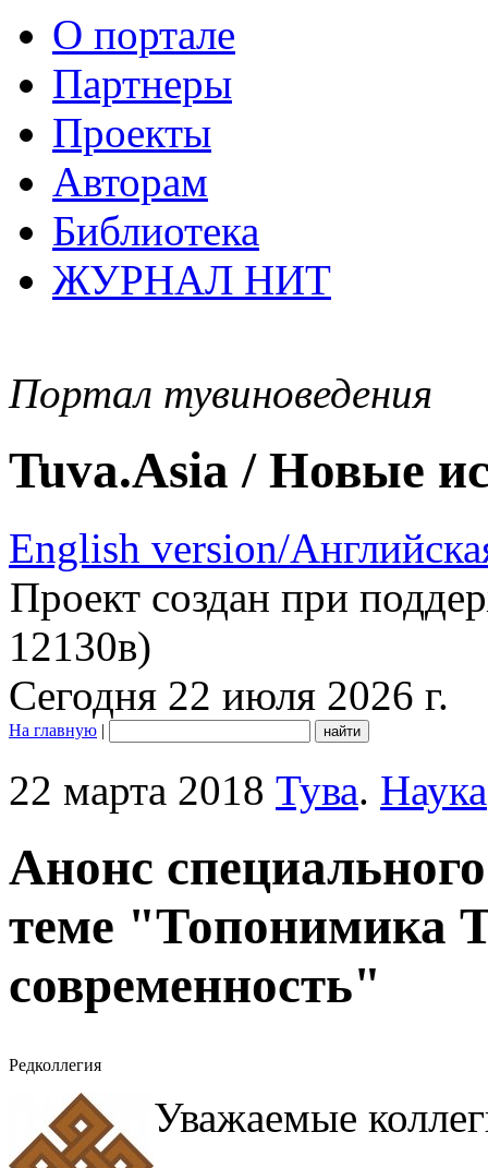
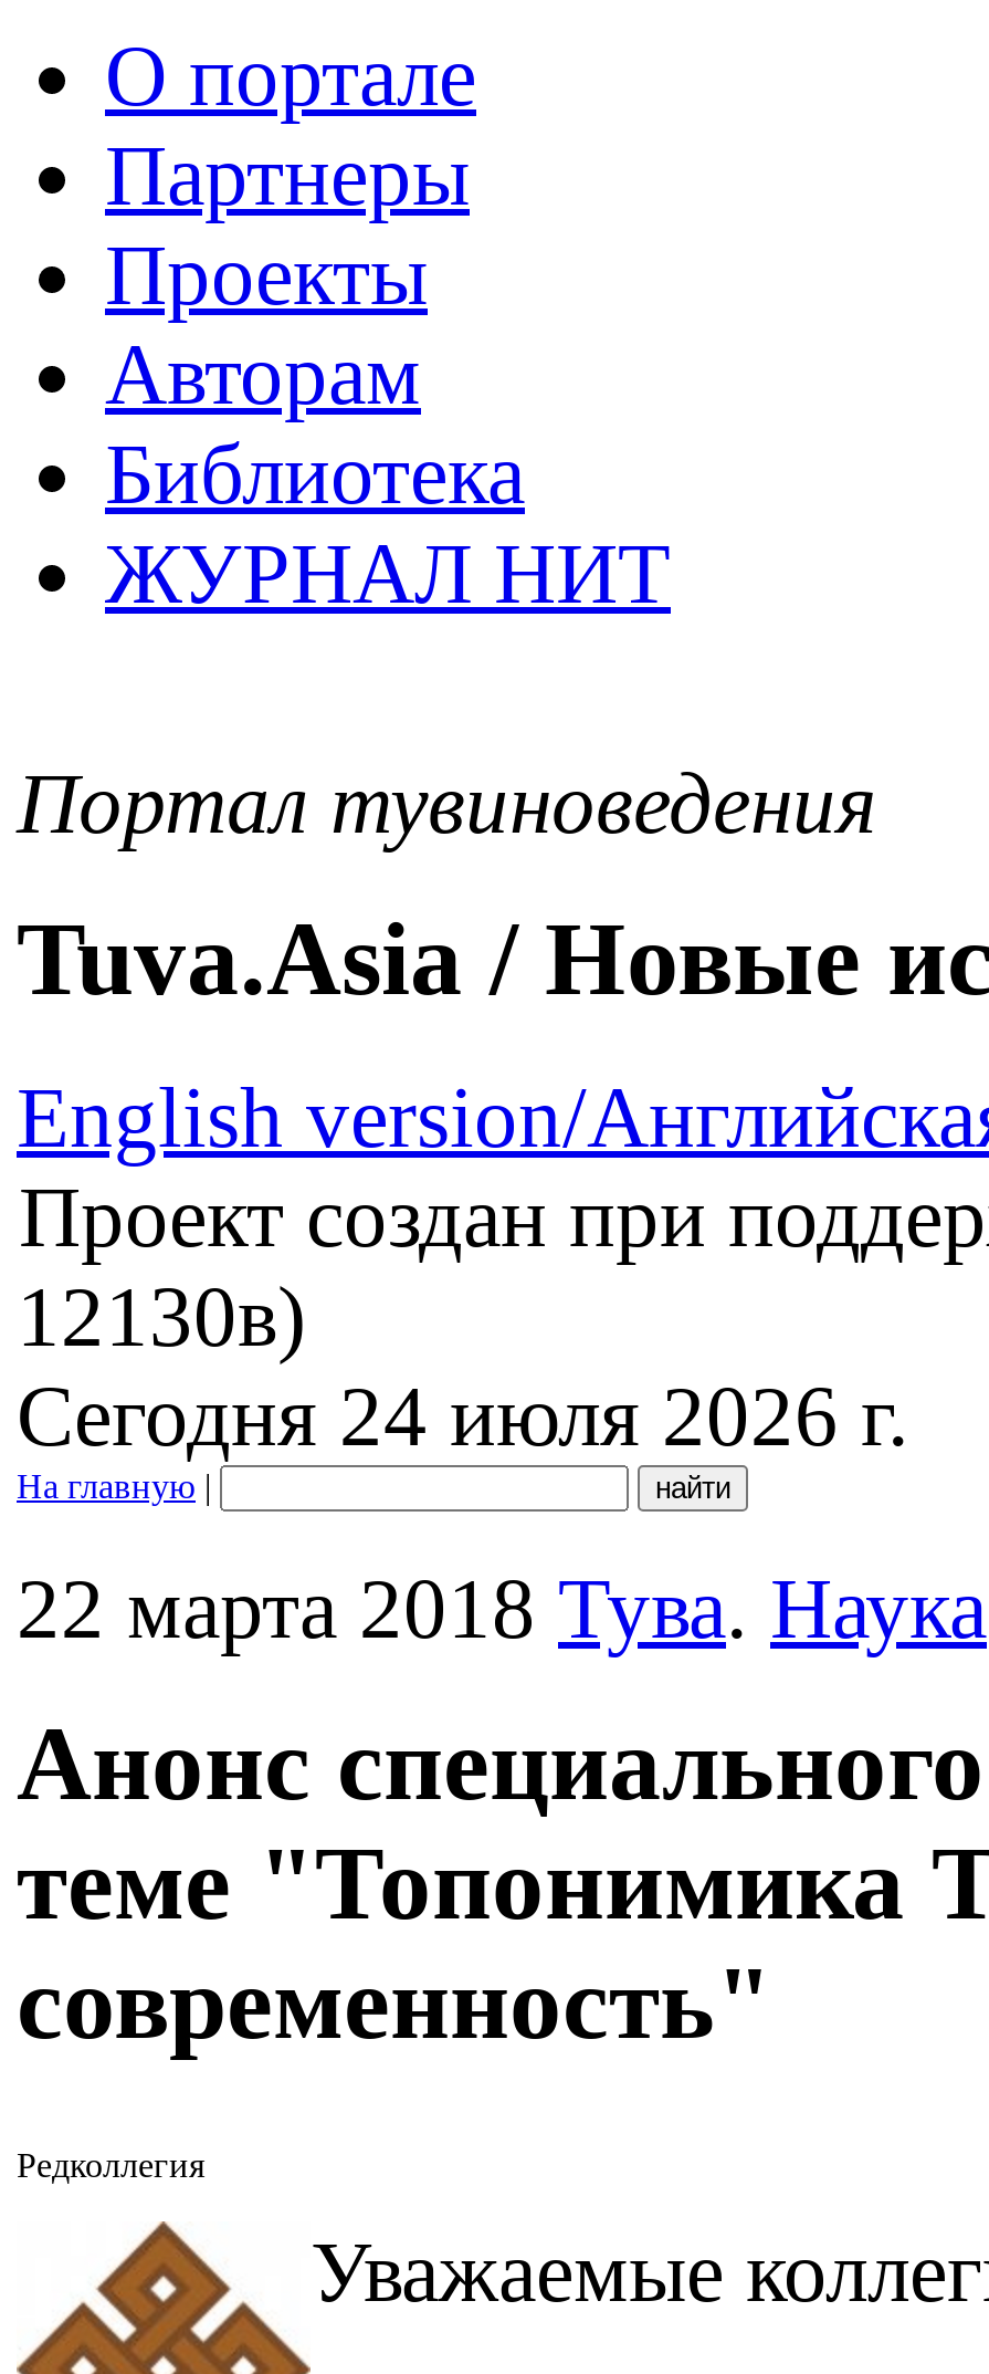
[9,672,449,719] Сегодня 22 июля 2026 г. -> [17,1368,909,1463] Сегодня 24 июля 2026 г.

